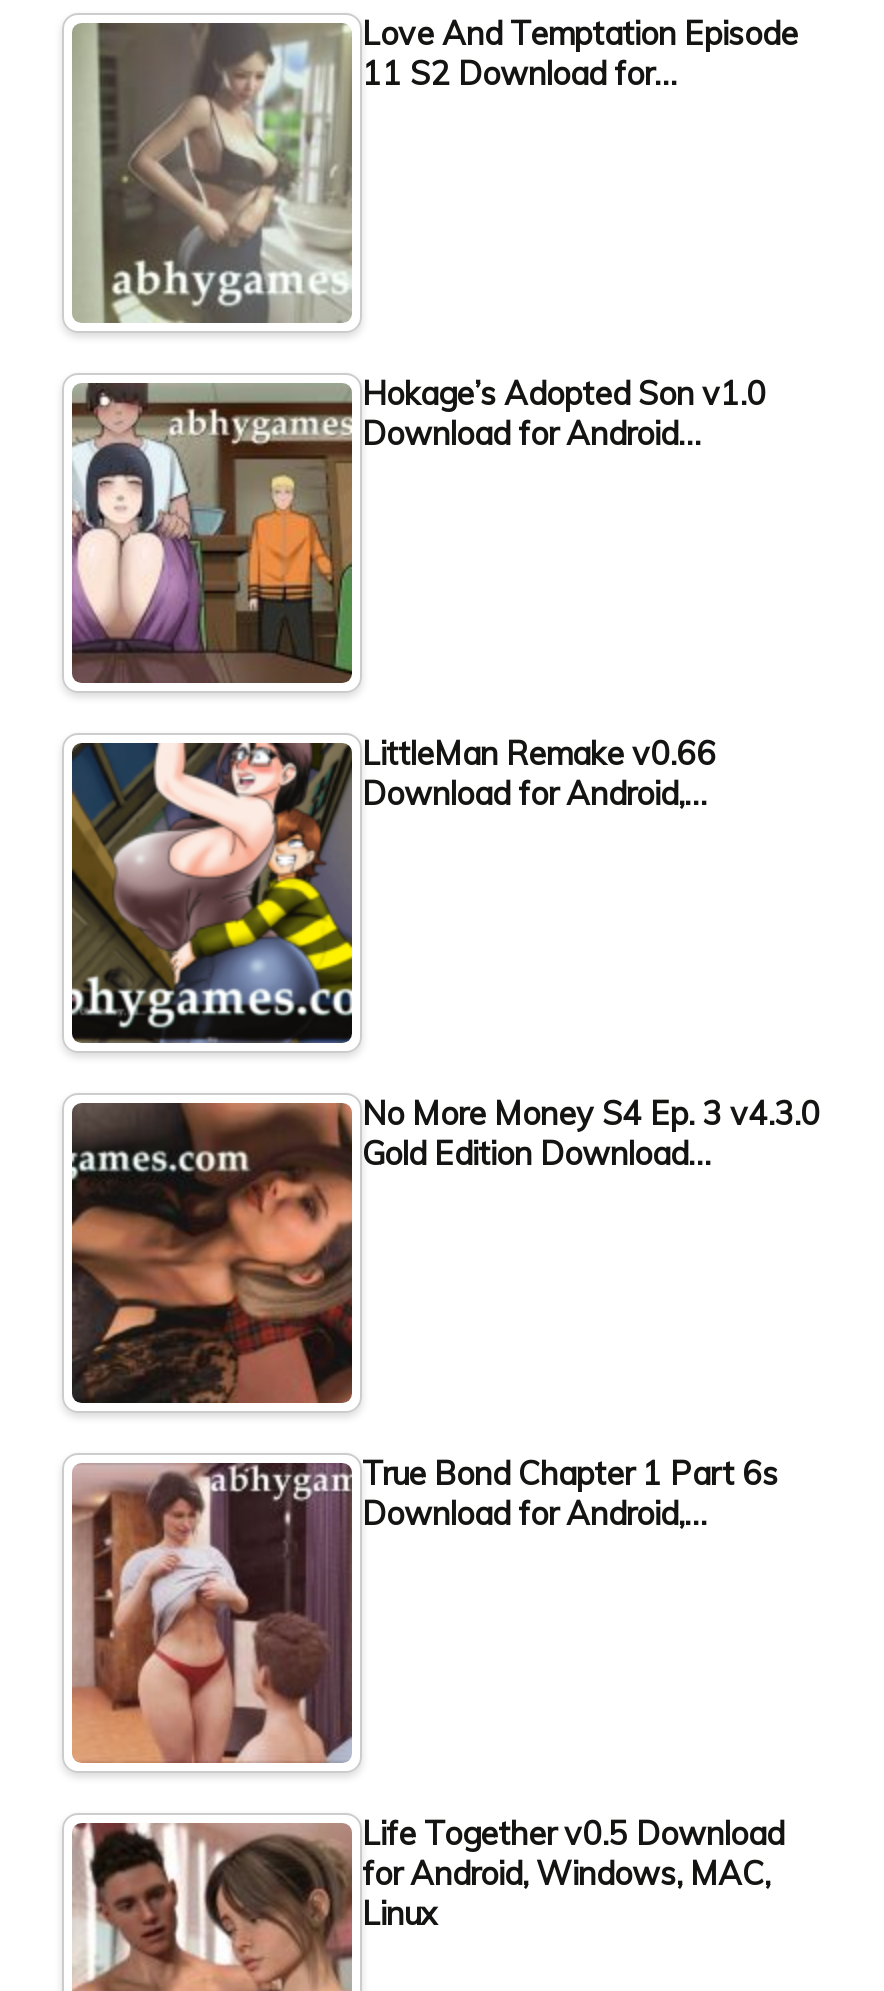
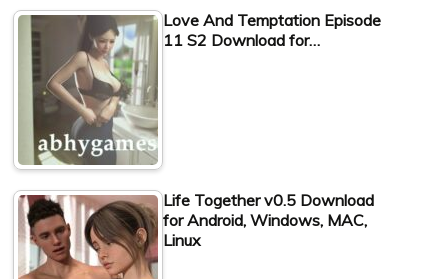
[70,373,766,695] [image] | Hokage’s Adopted Son v1.0 | Download for Android… -> none
[70,733,716,1055] [image] | LittleMan Remake v0.66 | Download for Android,… -> none
[70,1093,820,1415] [image] | No More Money S4 Ep. 3 v4.3.0 | Gold Edition Download… -> none
[72,1453,778,1765] [image] | True Bond Chapter 1 Part 6s | Download for Android,… -> none

